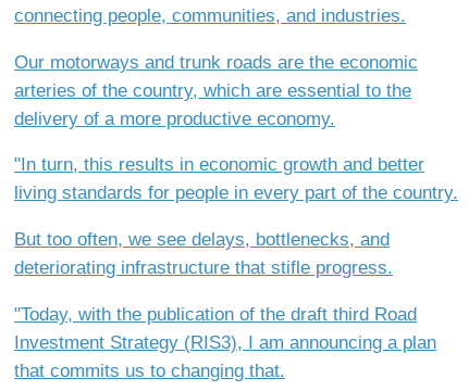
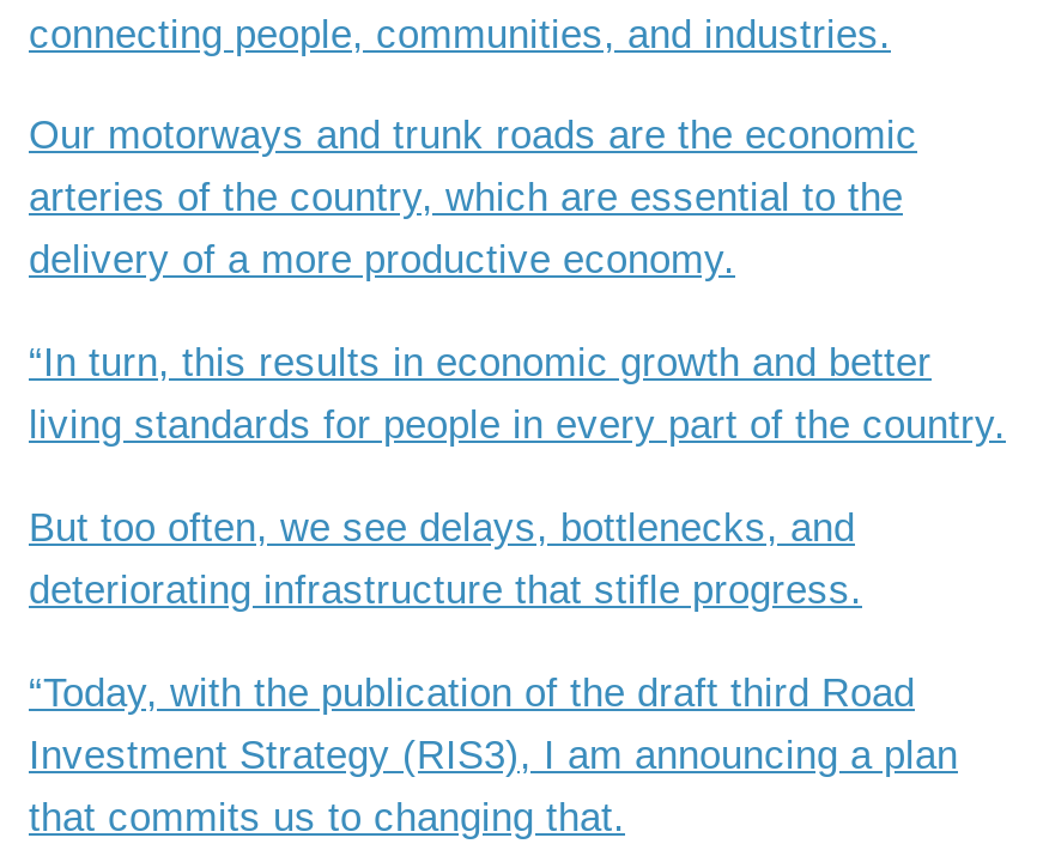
[14,155,424,175] "In turn, this results in economic growth and better -> [29,340,932,385] “In turn, this results in economic growth and better
[14,304,417,325] "Today, with the publication of the draft third Road -> [29,669,915,714] “Today, with the publication of the draft third Road

